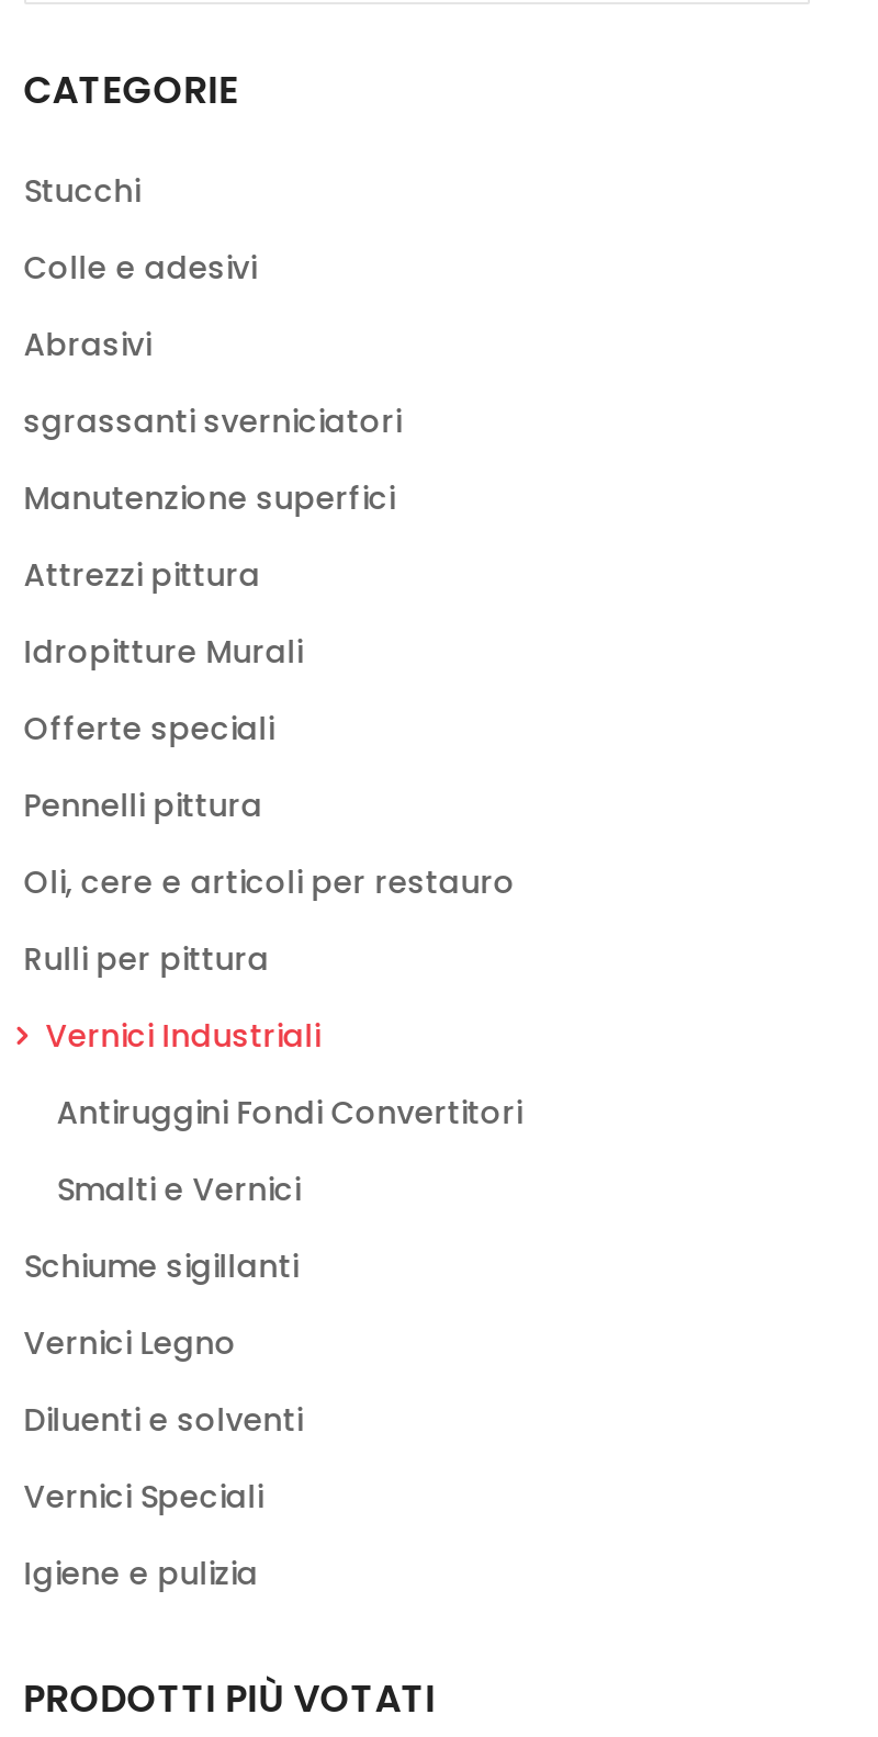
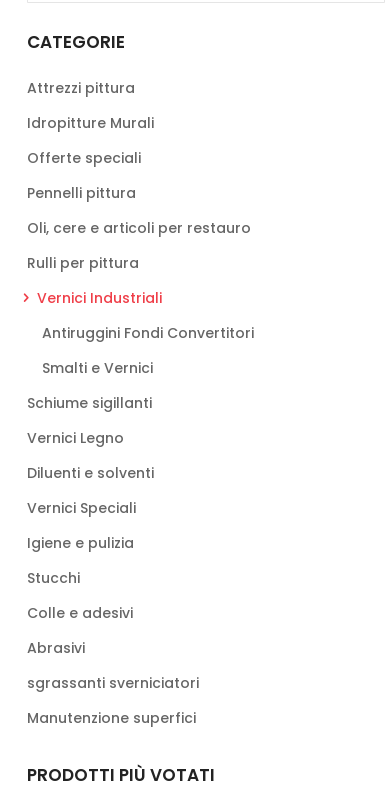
moved [24,169,401,520] -> [27,568,199,728]: Stucchi | Colle e adesivi | Abrasivi | sgrassanti sverniciatori | Manutenzione superfici
moved [24,553,522,1595] -> [27,78,254,553]: Attrezzi pittura | Idropitture Murali | Offerte speciali | ... | Vernici Speciali | Igiene e pulizia

